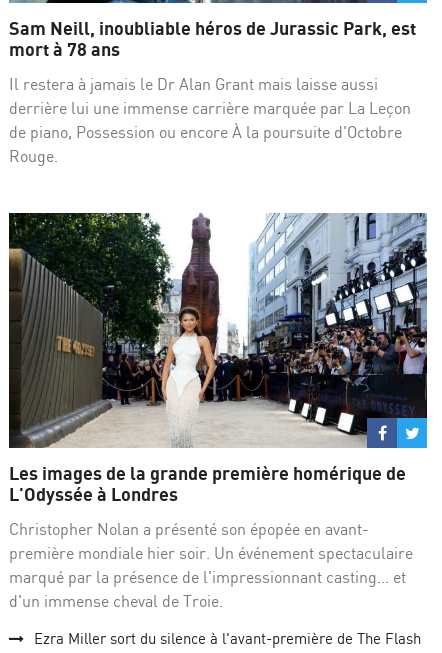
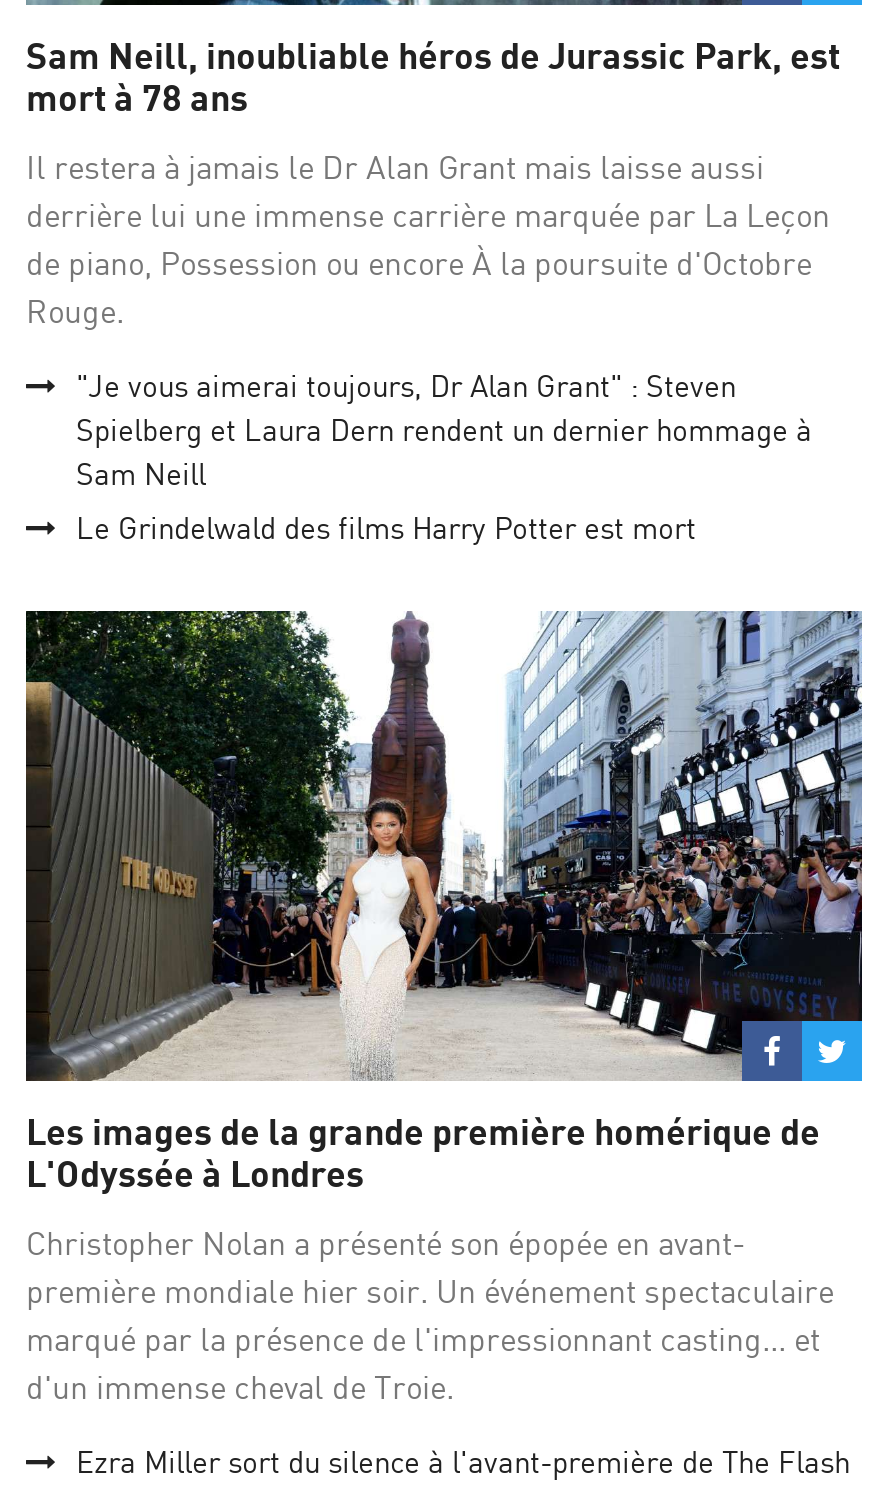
none -> [76,368,812,548] "Je vous aimerai toujours, Dr Alan Grant" : Steven | Spielberg et Laura Dern rendent un dernier hommage à | Sam Neill | Le Grindelwald des films Harry Potter est mort

